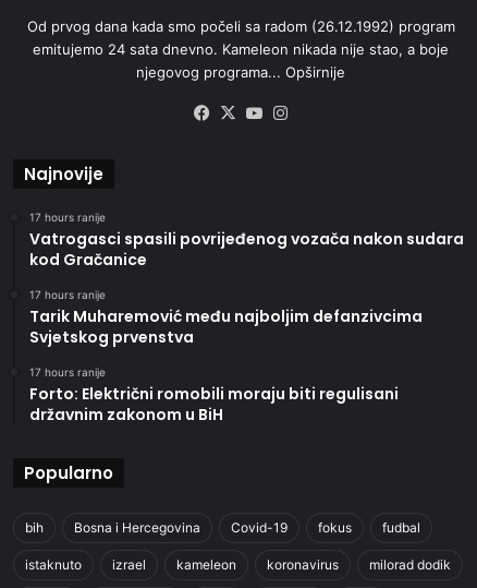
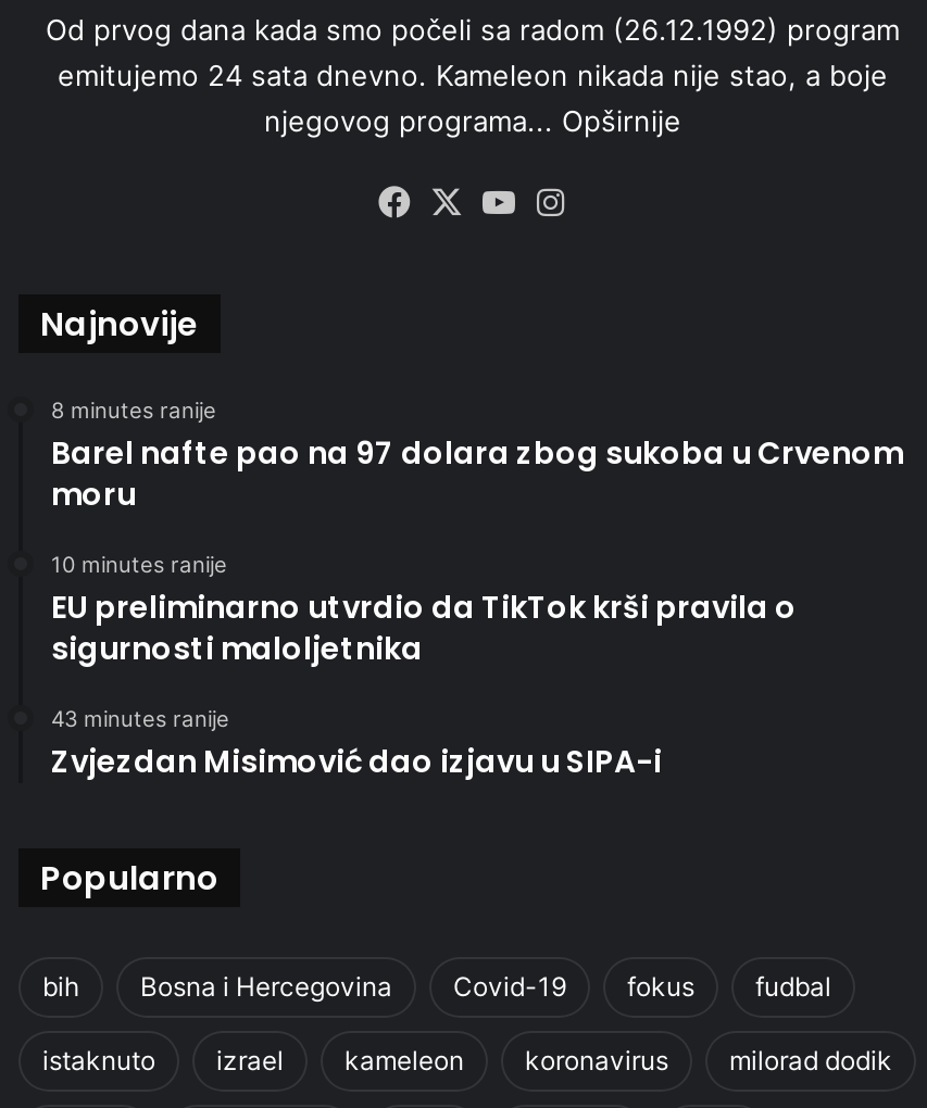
[29,210,464,270] 17 hours ranije | Vatrogasci spasili povrijeđenog vozača nakon sudara | kod Gračanice -> [51,397,903,516] 8 minutes ranije | Barel nafte pao na 97 dolara zbog sukoba u Crvenom | moru
[29,288,423,348] 17 hours ranije | Tarik Muharemović među najboljim defanzivcima | Svjetskog prvenstva -> [51,551,797,670] 10 minutes ranije | EU preliminarno utvrdio da TikTok krši pravila o | sigurnosti maloljetnika
[29,365,399,425] 17 hours ranije | Forto: Električni romobili moraju biti regulisani | državnim zakonom u BiH -> [51,705,662,783] 43 minutes ranije | Zvjezdan Misimović dao izjavu u SIPA-i

